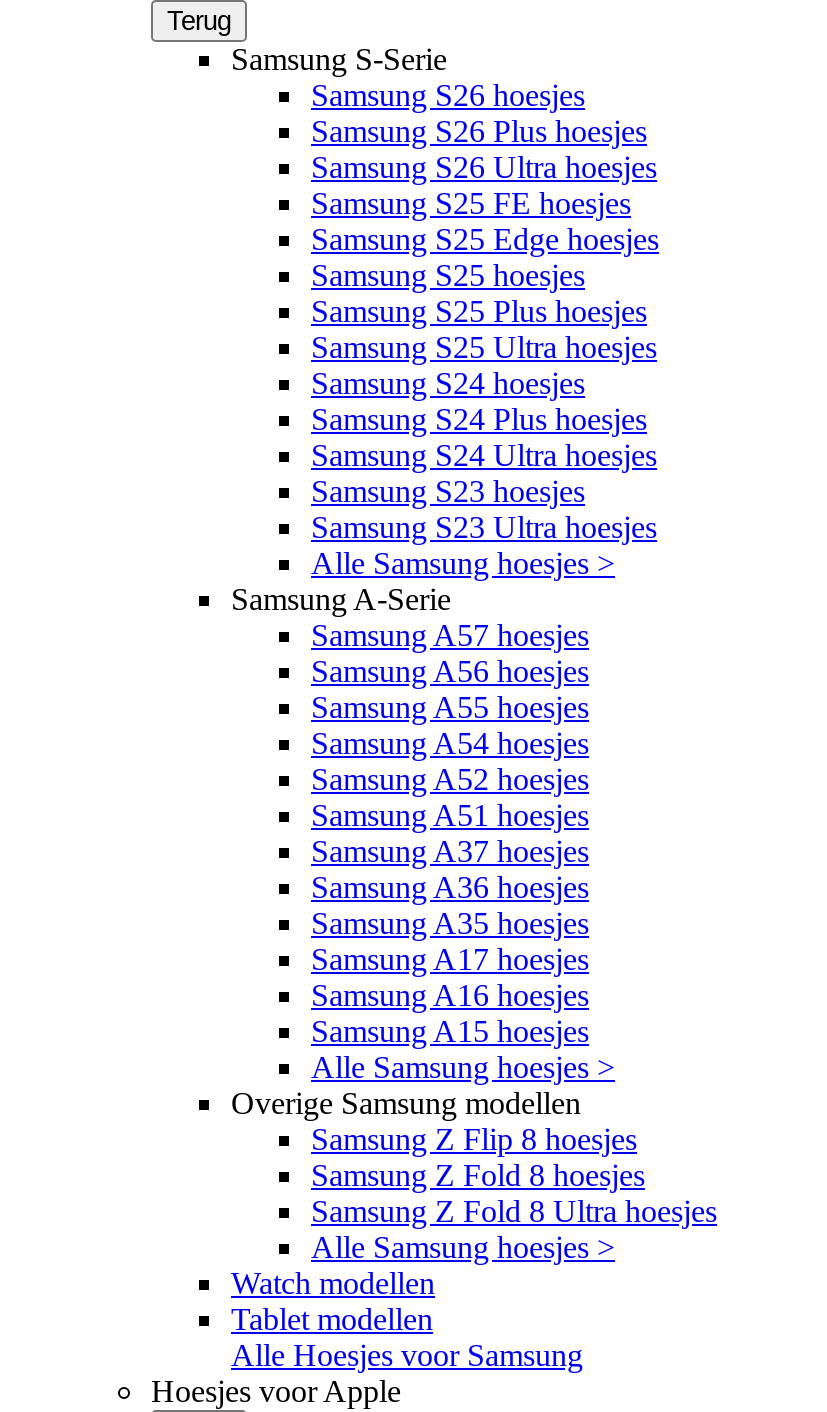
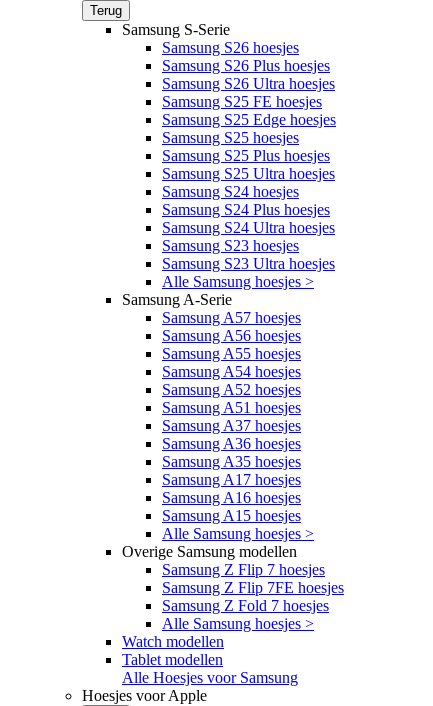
[311,1122,717,1228] Samsung Z Flip 8 hoesjes | Samsung Z Fold 8 hoesjes | Samsung Z Fold 8 Ultra hoesjes -> [162,561,344,614] Samsung Z Flip 7 hoesjes | Samsung Z Flip 7FE hoesjes | Samsung Z Fold 7 hoesjes

